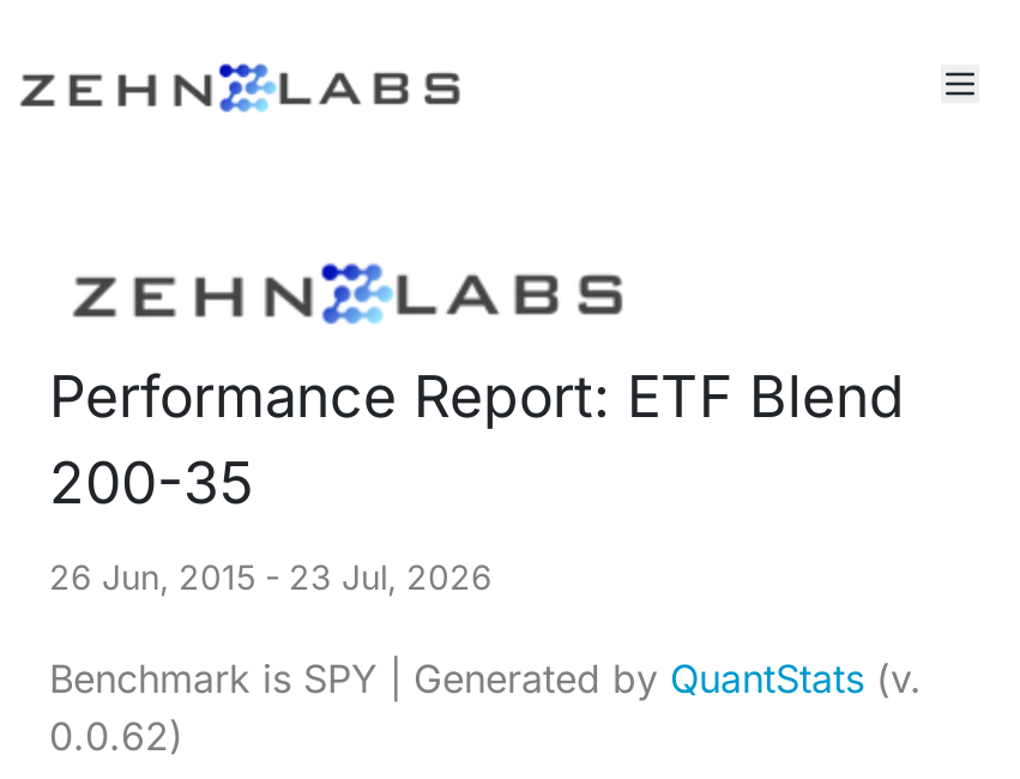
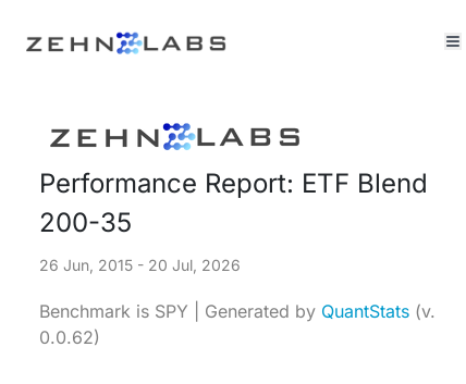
[49,556,493,597] 26 Jun, 2015 - 23 Jul, 2026 -> [39,256,241,274] 26 Jun, 2015 - 20 Jul, 2026

